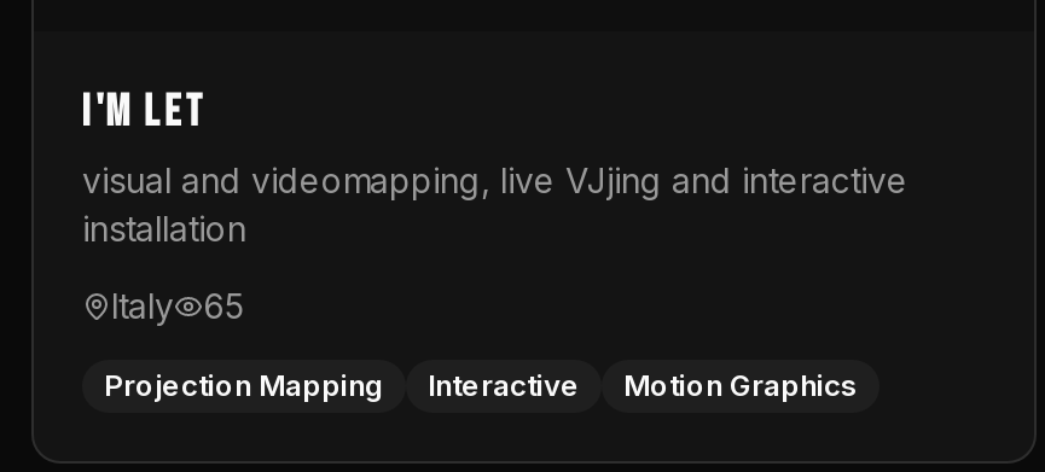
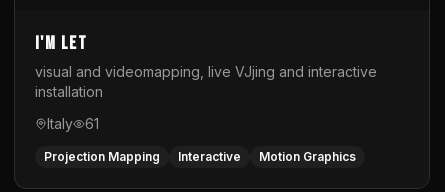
[111,285,244,326] Italy 65 -> [47,115,99,132] Italy 61

